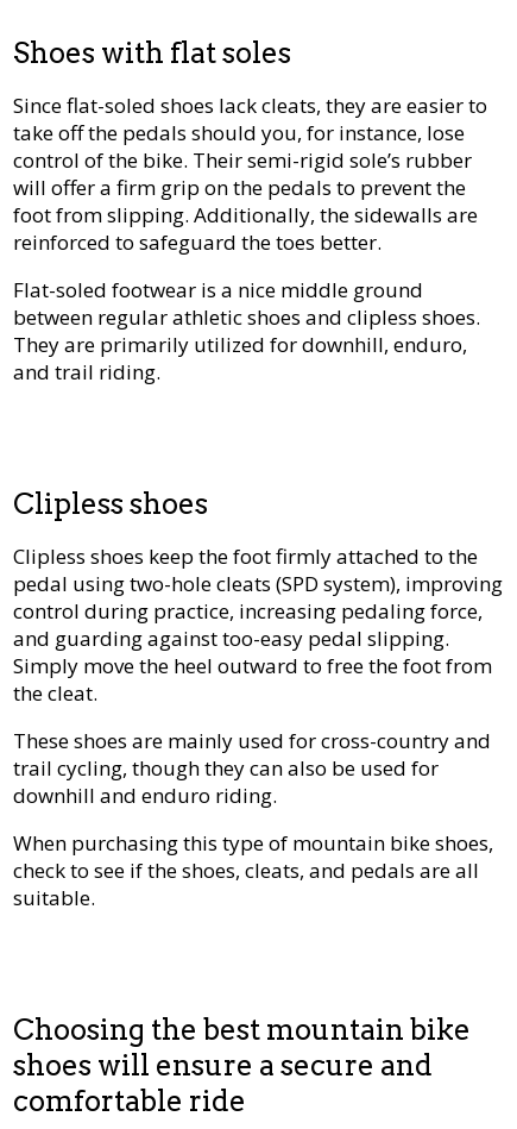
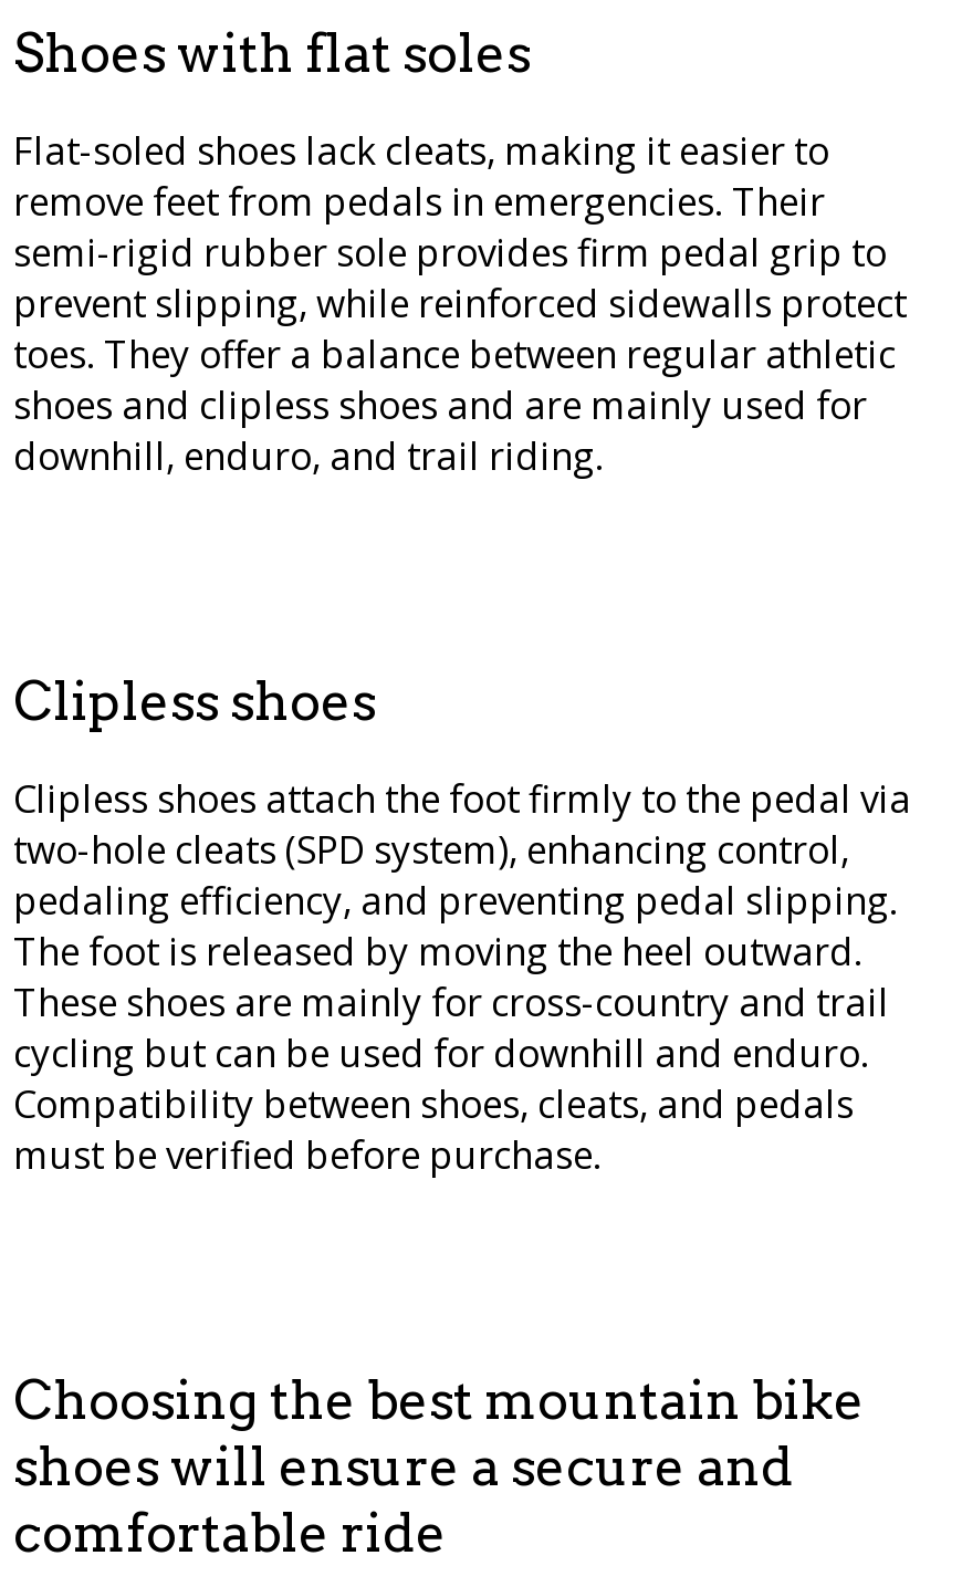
[13,92,487,386] Since flat-soled shoes lack cleats, they are easier to | take off the pedals should you, for instance, lose | control of the bike. Their semi-rigid sole’s rubber | will offer a firm grip on the pedals to prevent the | foot from slipping. Additionally, the sidewalls are | reinforced to safeguard the toes better. | Flat-soled footwear is a nice middle ground | between regular athletic shoes and clipless shoes. | They are primarily utilized for downhill, enduro, | and trail riding. -> [13,126,907,482] Flat-soled shoes lack cleats, making it easier to | remove feet from pedals in emergencies. Their | semi-rigid rubber sole provides firm pedal grip to | prevent slipping, while reinforced sidewalls protect | toes. They offer a balance between regular athletic | shoes and clipless shoes and are mainly used for | downhill, enduro, and trail riding.
[13,543,503,912] Clipless shoes keep the foot firmly attached to the | pedal using two-hole cleats (SPD system), improving | control during practice, increasing pedaling force, | and guarding against too-easy pedal slipping. | Simply move the heel outward to free the foot from | the cleat. | These shoes are mainly used for cross-country and | trail cycling, though they can also be used for | downhill and enduro riding. | When purchasing this type of mountain bike shoes, | check to see if the shoes, cleats, and pedals are all | suitable. -> [13,774,911,1181] Clipless shoes attach the foot firmly to the pedal via | two-hole cleats (SPD system), enhancing control, | pedaling efficiency, and preventing pedal slipping. | The foot is released by moving the heel outward. | These shoes are mainly for cross-country and trail | cycling but can be used for downhill and enduro. | Compatibility between shoes, cleats, and pedals | must be verified before purchase.

